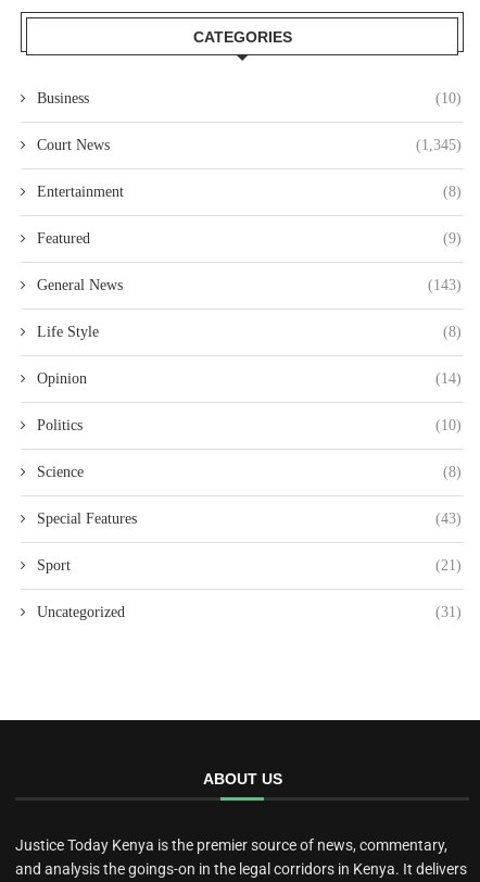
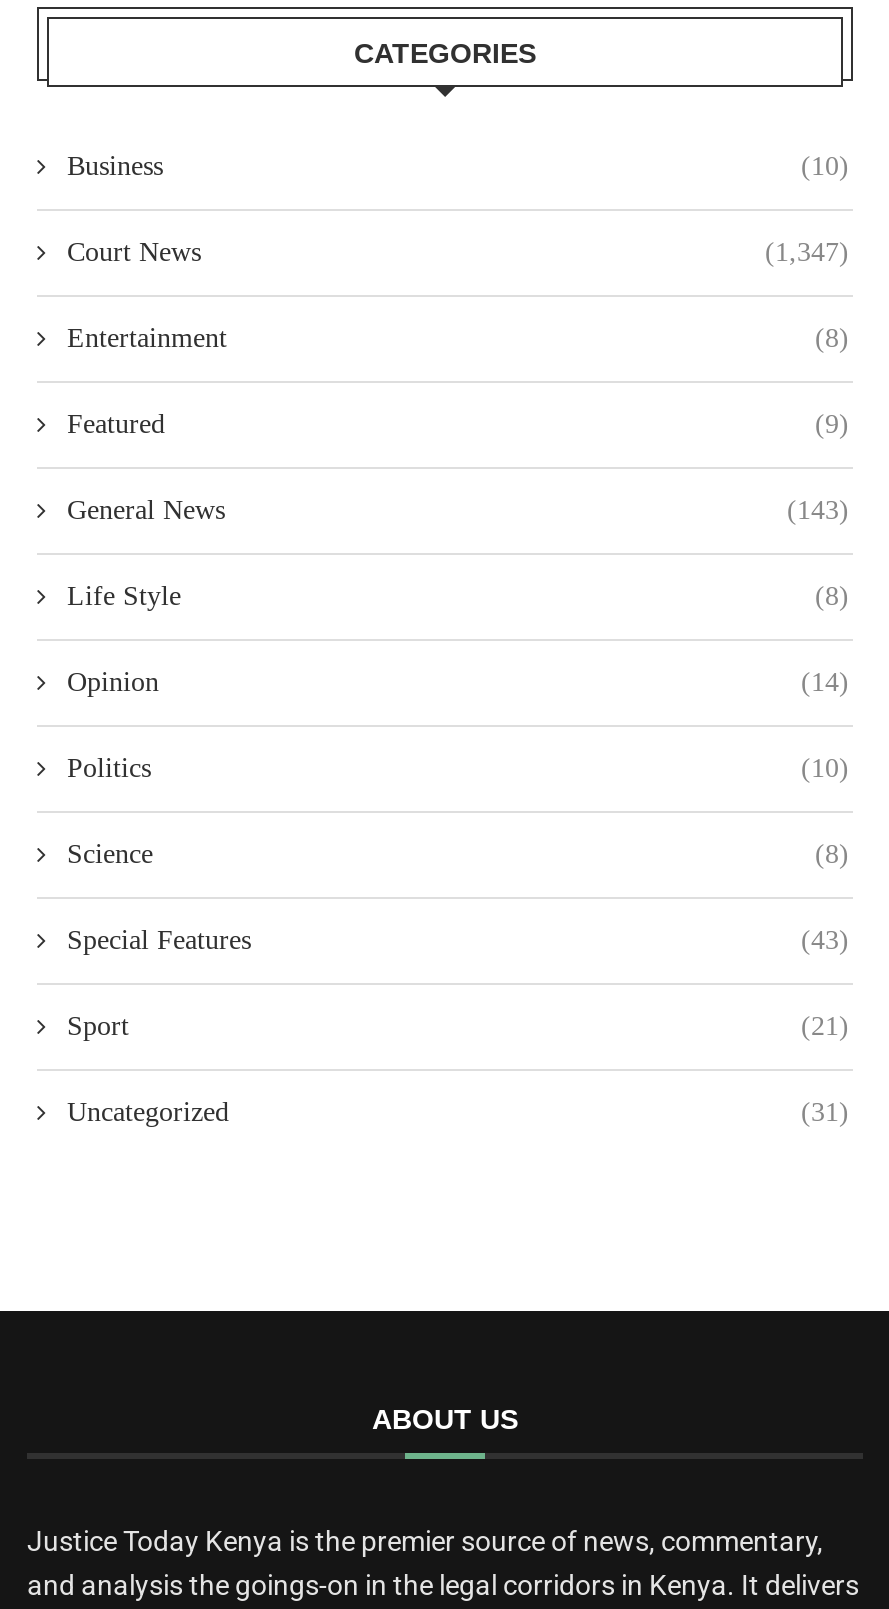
[416,137,462,154] (1,345) -> [765,238,849,268] (1,347)

